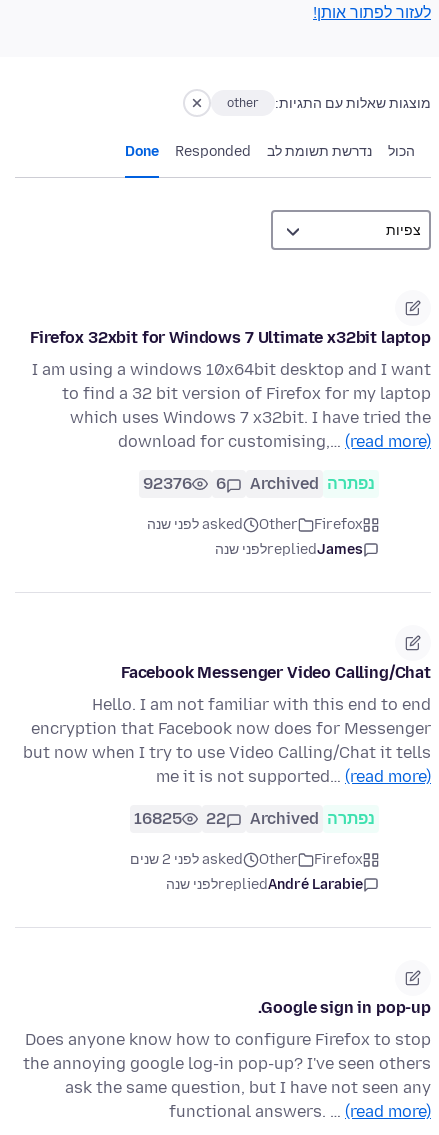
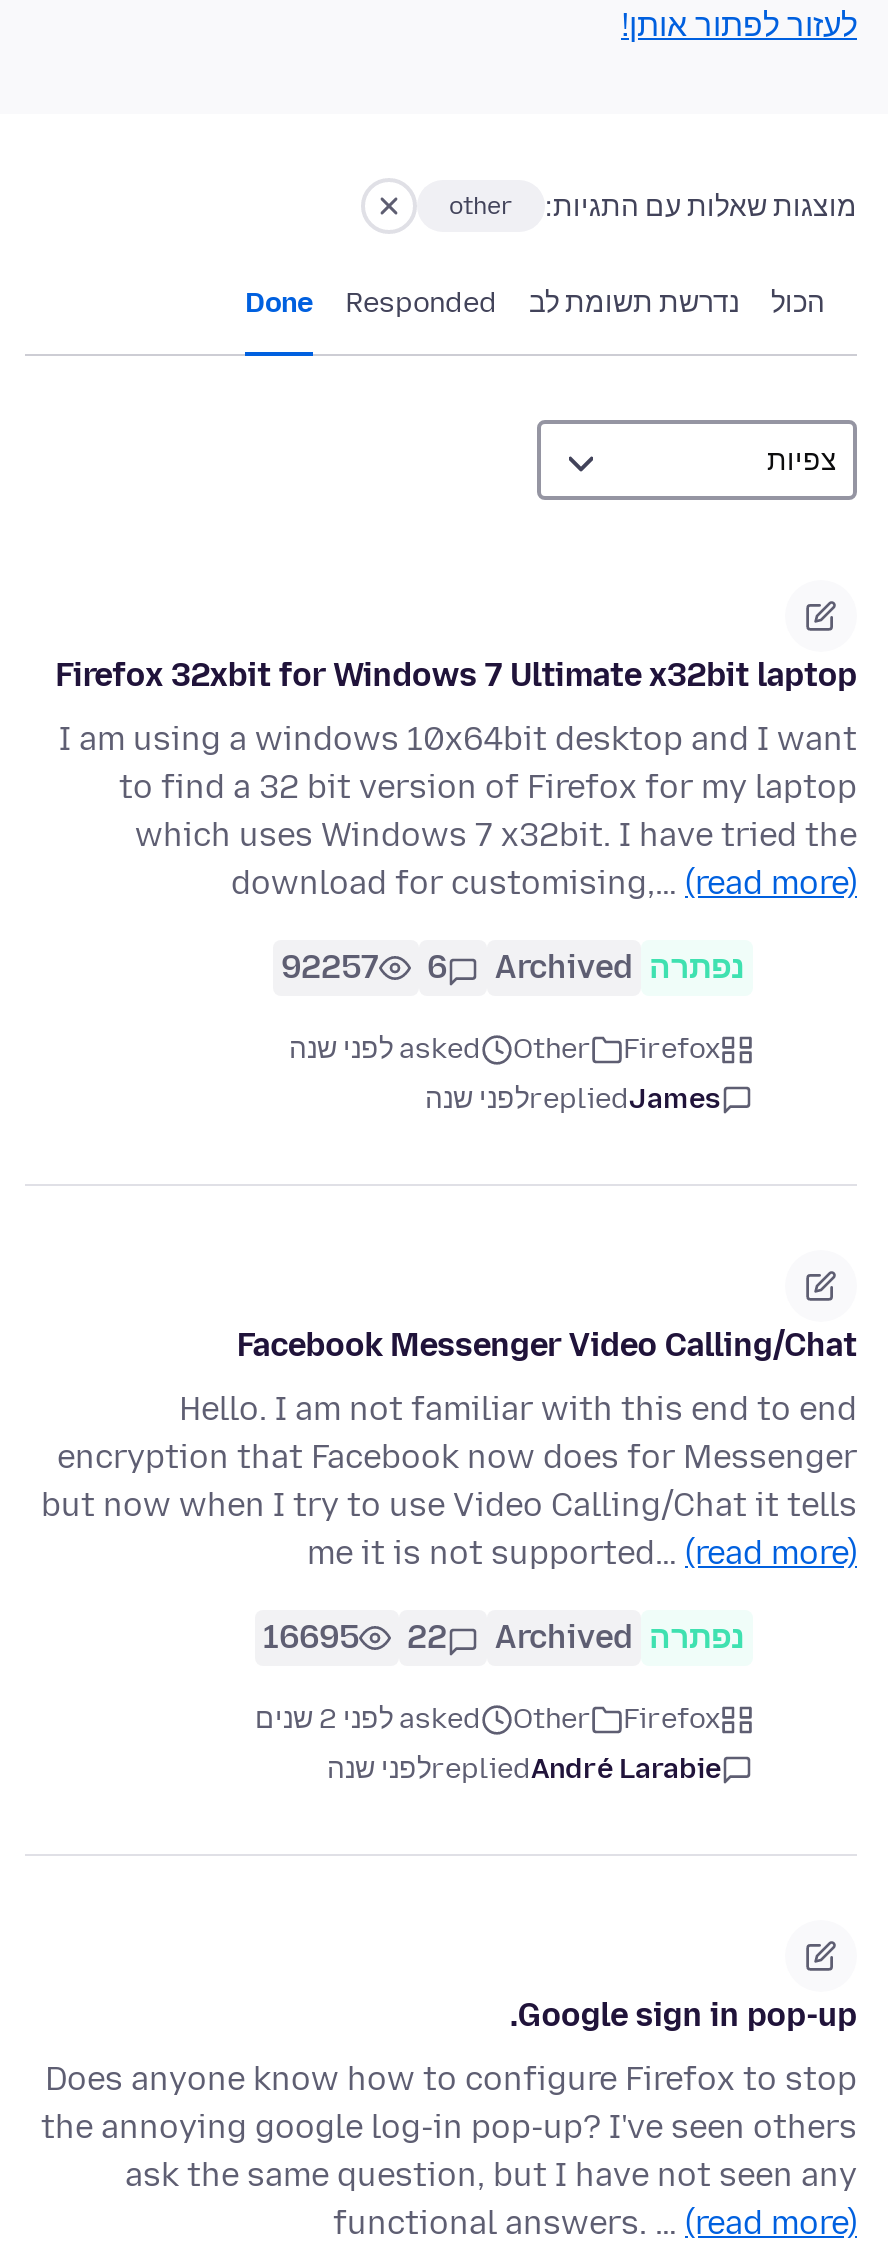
[143,474,192,493] 92376 -> [281,949,379,987] 92257
[134,809,182,828] 16825 -> [263,1619,359,1657] 16695

